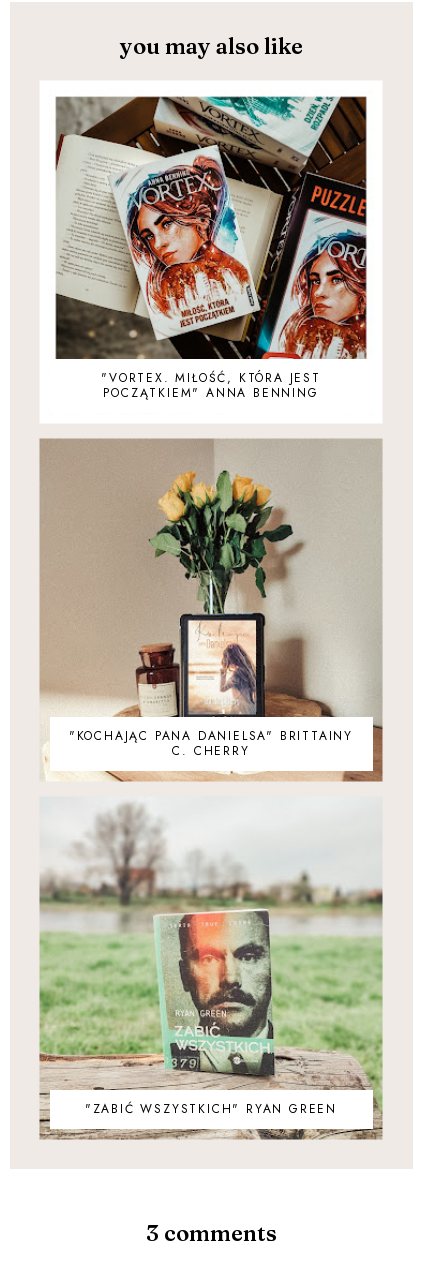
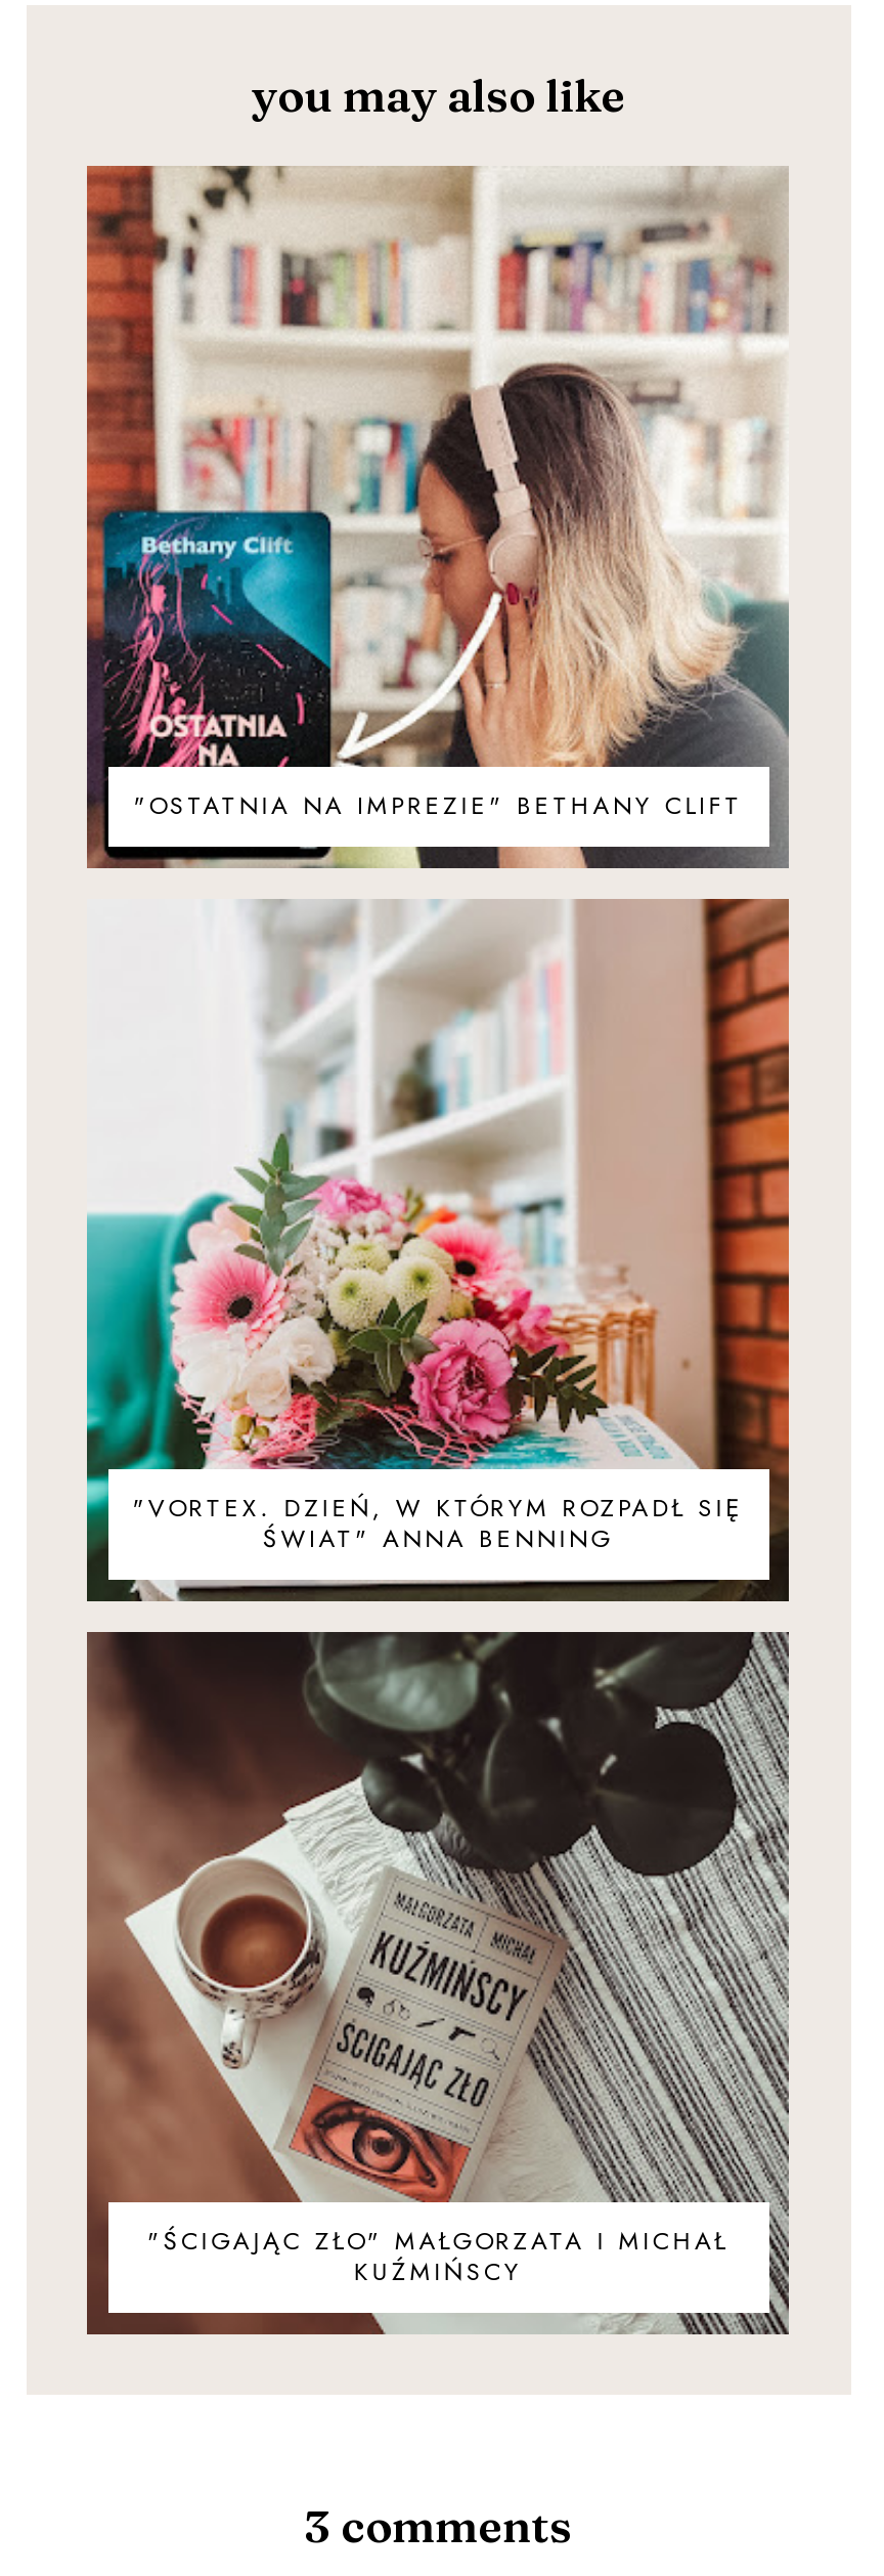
[39,80,383,424] [image] | "VORTEX. MIŁOŚĆ, KTÓRA JEST | POCZĄTKIEM" ANNA BENNING -> [84,163,792,871] [image] | "OSTATNIA NA IMPREZIE" BETHANY CLIFT
[39,438,383,782] [image] | "KOCHAJĄC PANA DANIELSA" BRITTAINY | C. CHERRY -> [84,898,790,1604] [image] | "VORTEX. DZIEŃ, W KTÓRYM ROZPADŁ SIĘ | ŚWIAT" ANNA BENNING
[39,796,382,1140] [image] | "ZABIĆ WSZYSTKICH" RYAN GREEN -> [84,1629,790,2335] [image] | "ŚCIGAJĄC ZŁO" MAŁGORZATA I MICHAŁ | KUŹMIŃSCY

